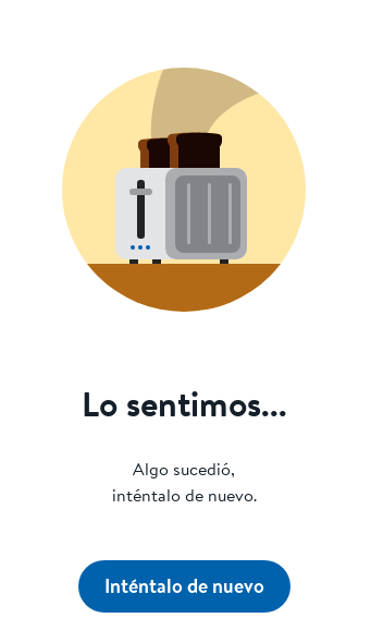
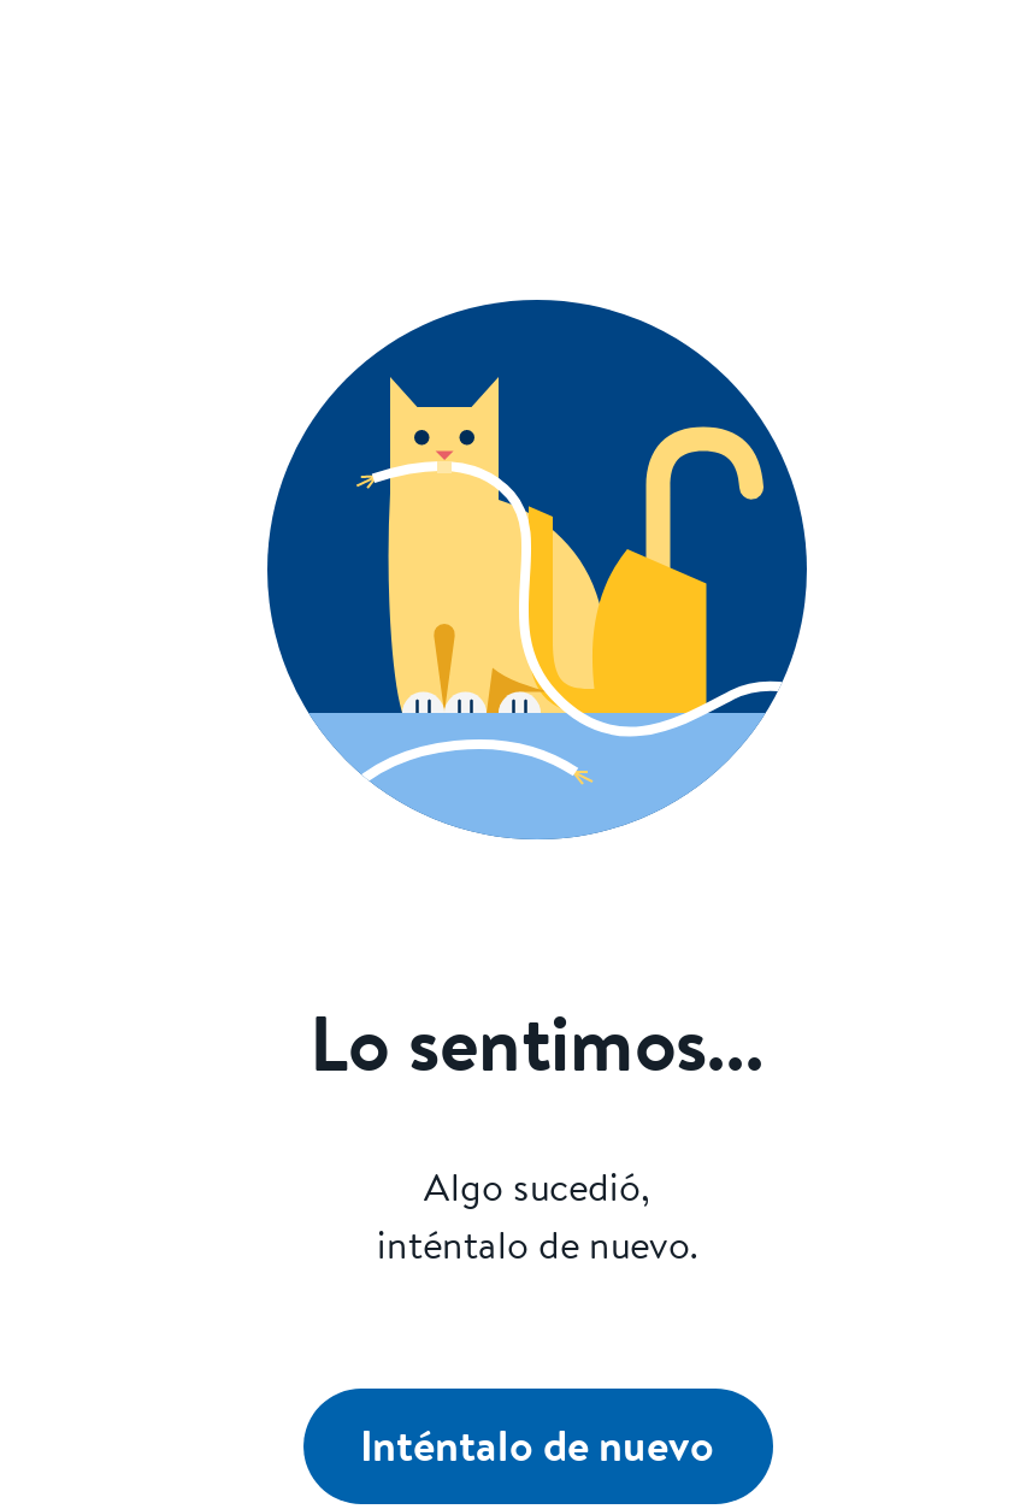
[62,68,306,313] [image] -> [265,297,809,842] [image]

